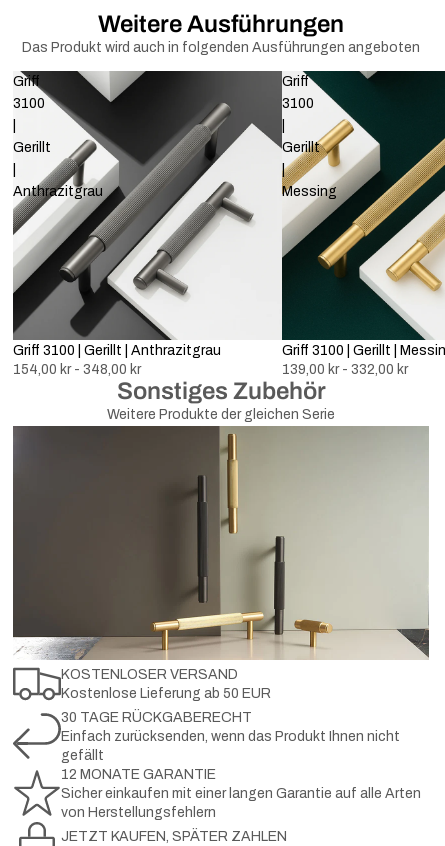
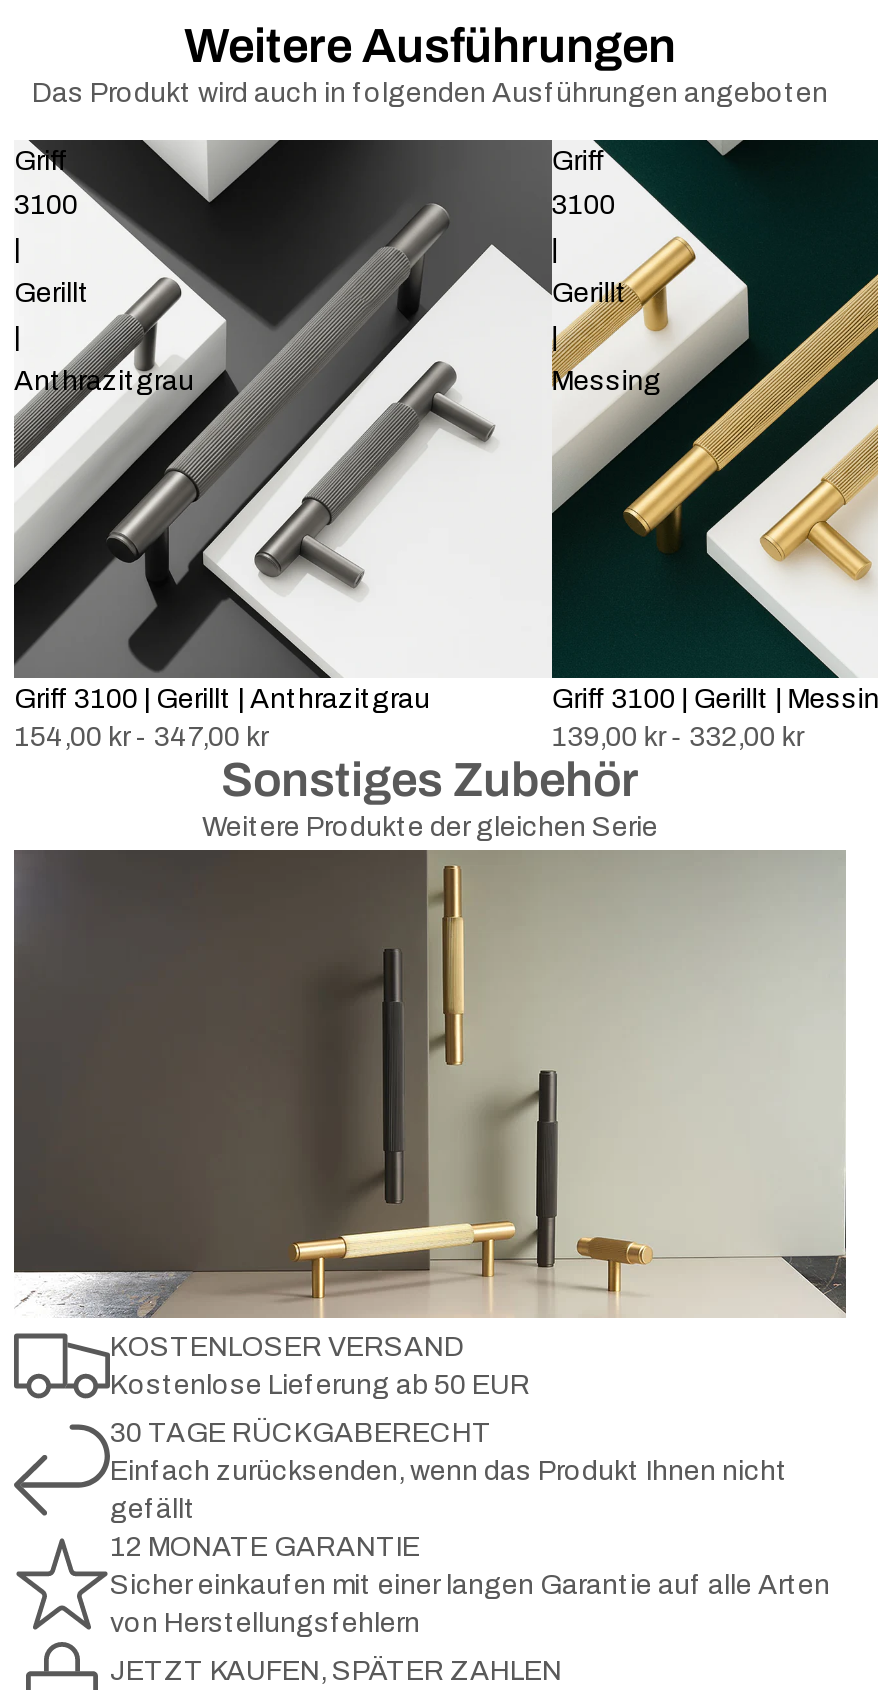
[13,362,141,377] 154,00 kr - 348,00 kr -> [14,722,268,752] 154,00 kr - 347,00 kr

